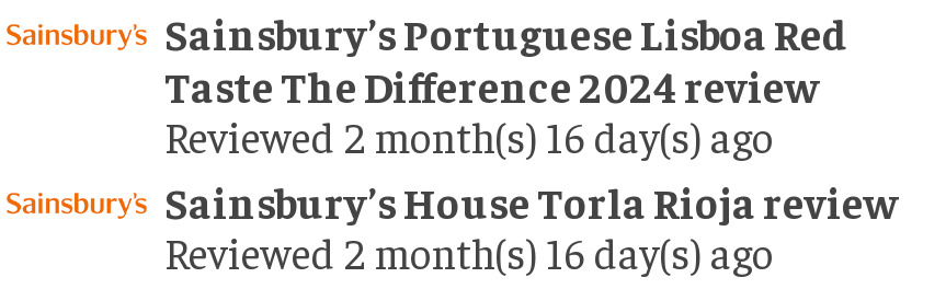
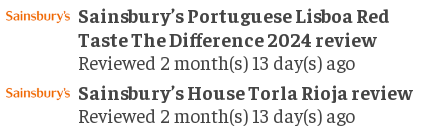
[164,111,774,163] Reviewed 2 month(s) 16 day(s) ago -> [78,50,355,74] Reviewed 2 month(s) 13 day(s) ago
[164,227,774,279] Reviewed 2 month(s) 16 day(s) ago -> [78,103,355,127] Reviewed 2 month(s) 13 day(s) ago

